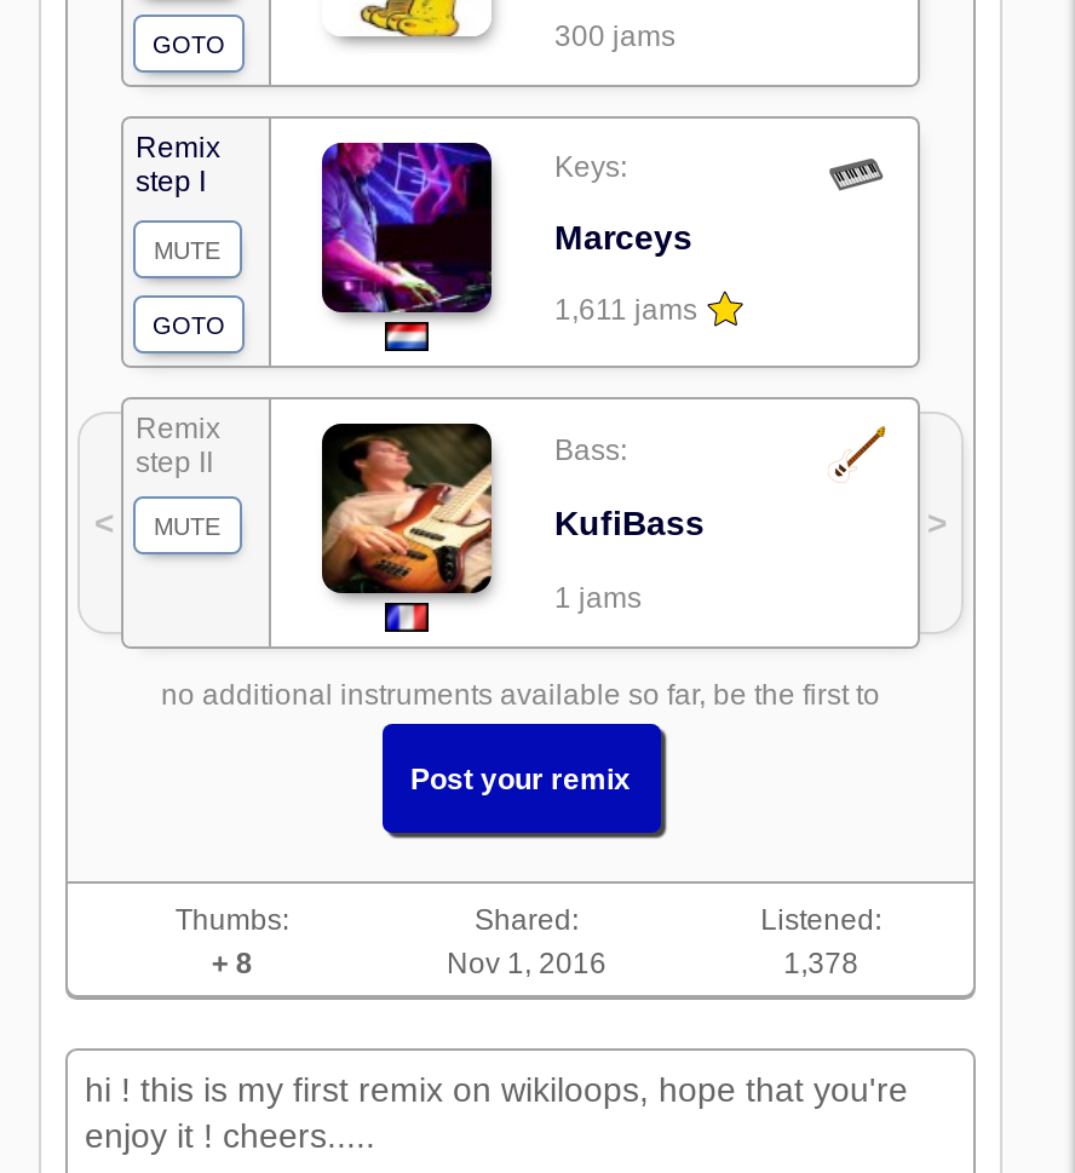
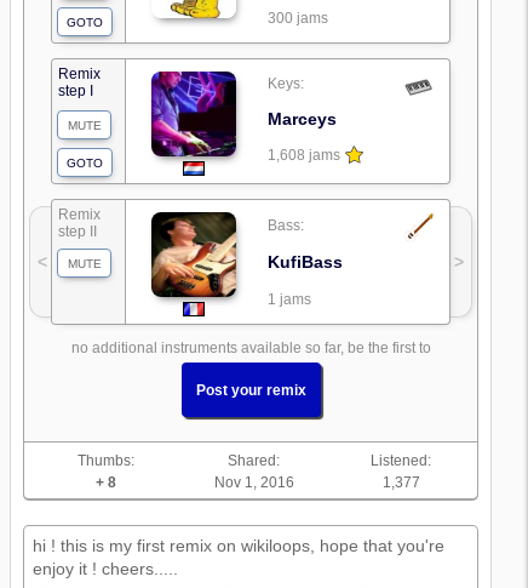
[554,294,697,328] 1,611 jams -> [268,147,340,164] 1,608 jams
[784,948,859,981] 1,378 -> [382,475,420,491] 1,377

